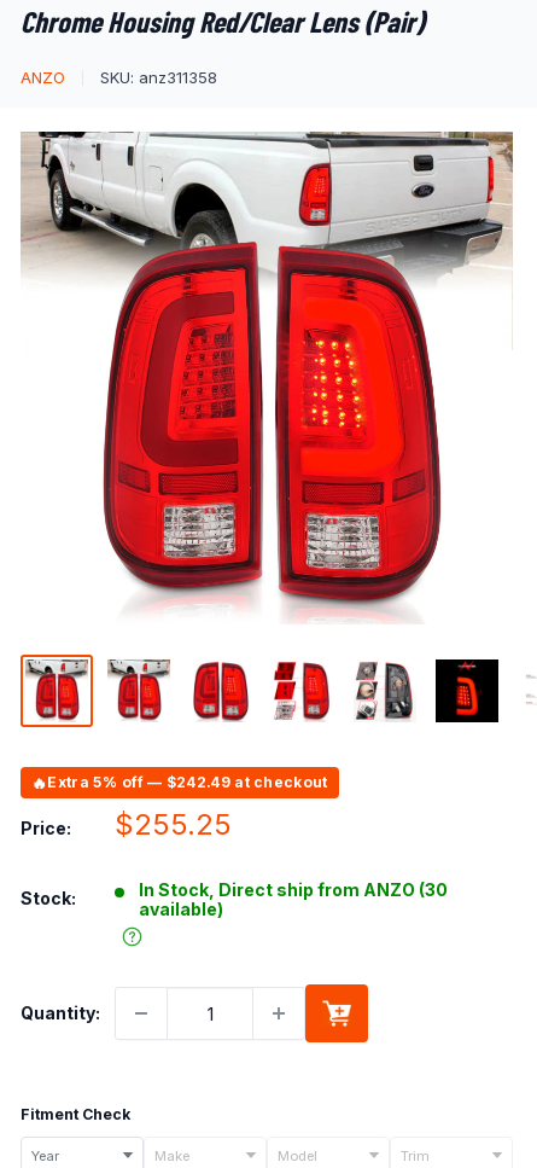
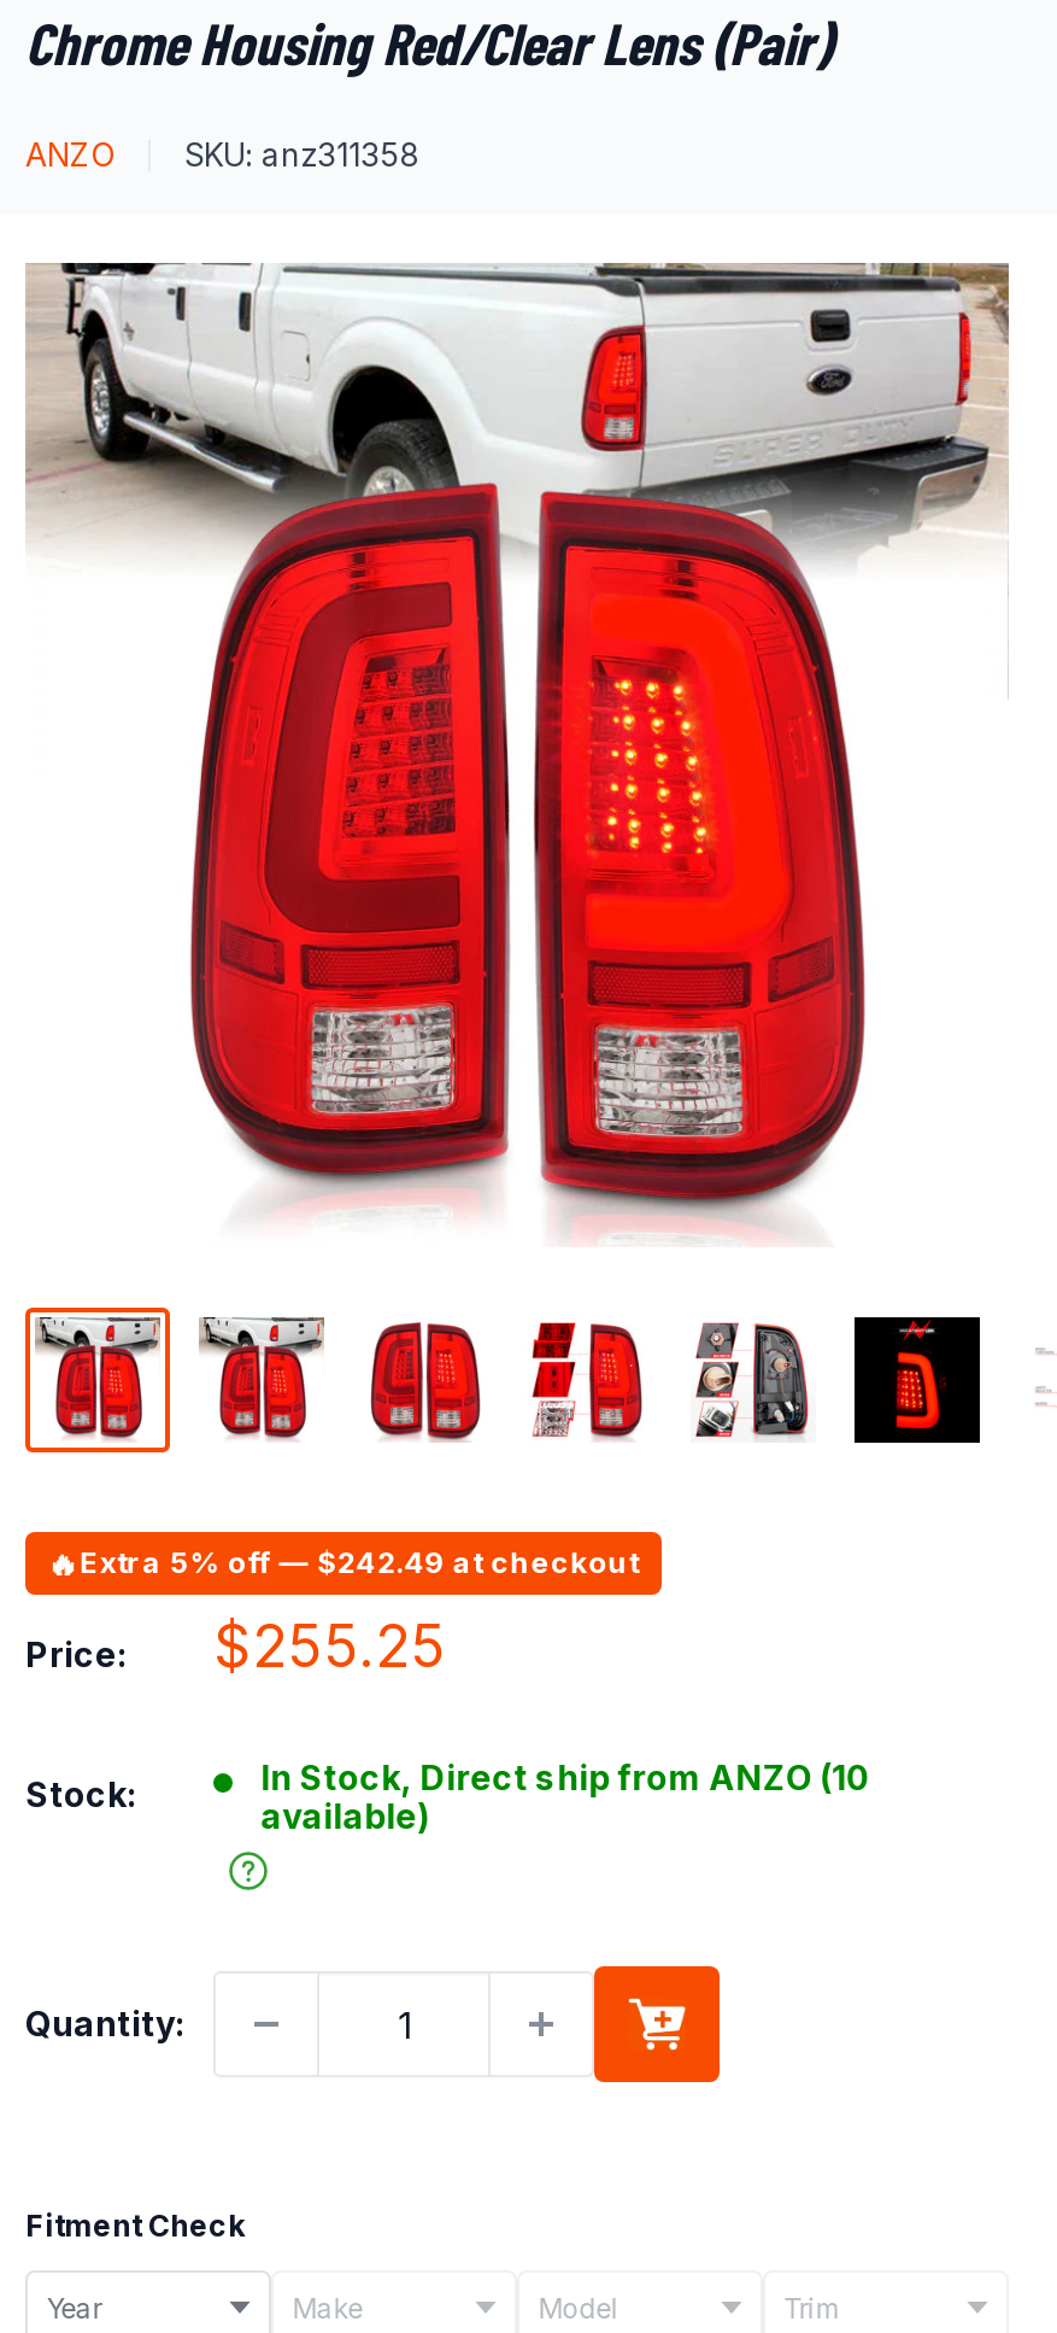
[138,879,447,900] In Stock, Direct ship from ANZO (30 -> [261,1756,870,1797] In Stock, Direct ship from ANZO (10

